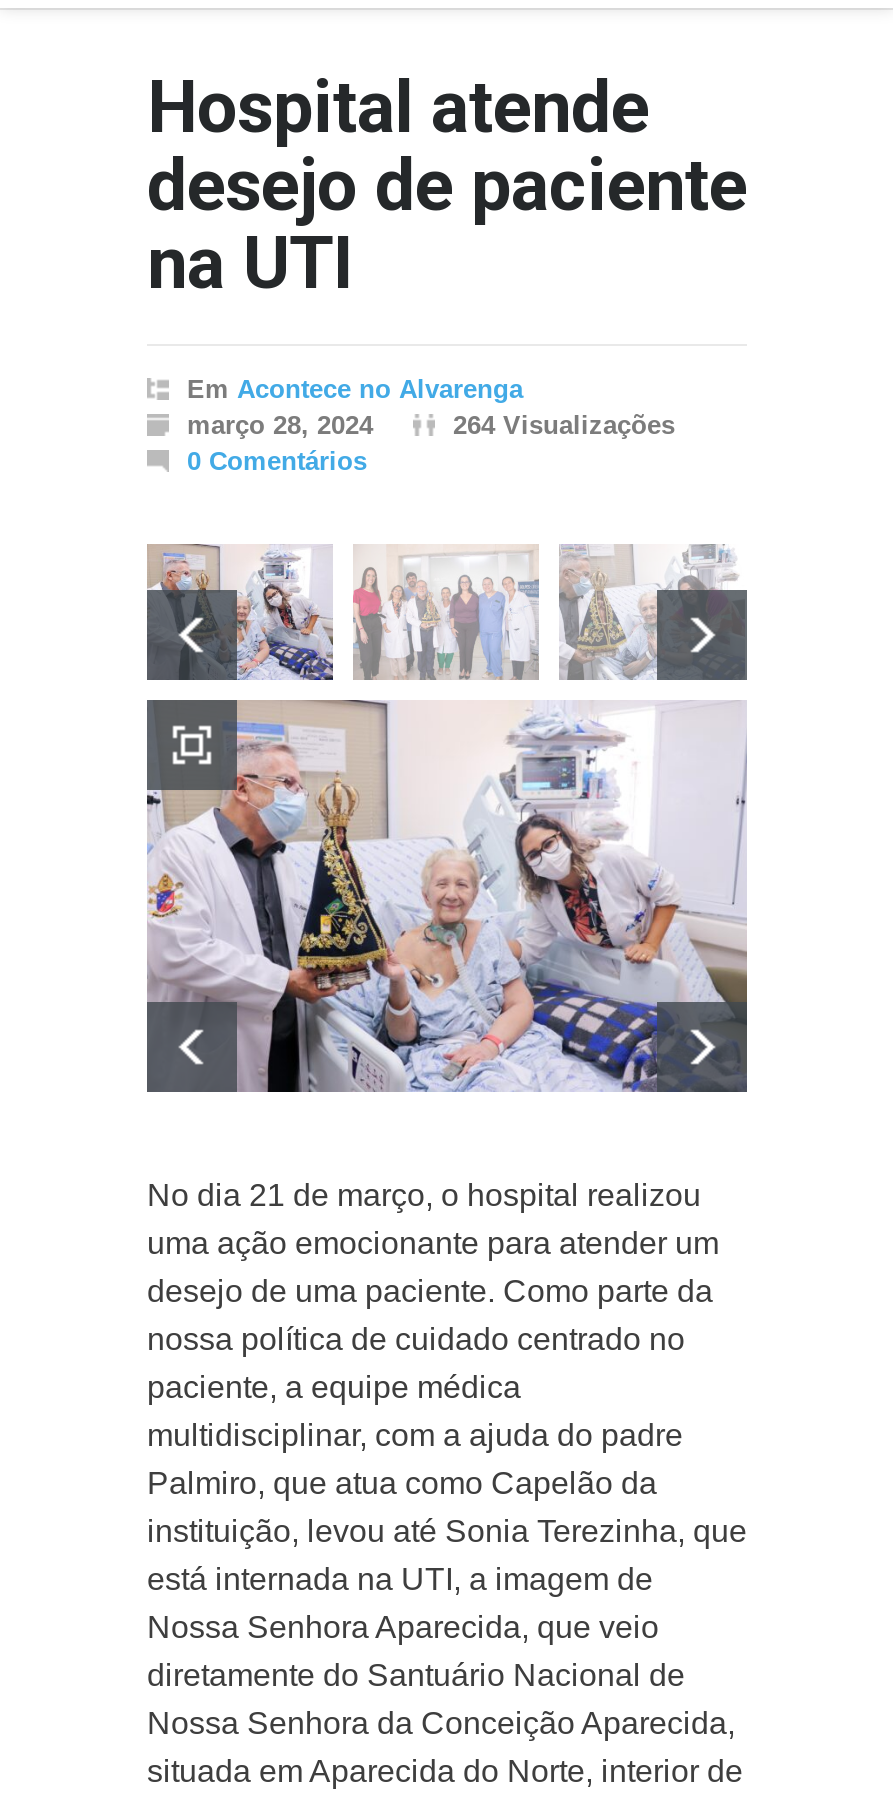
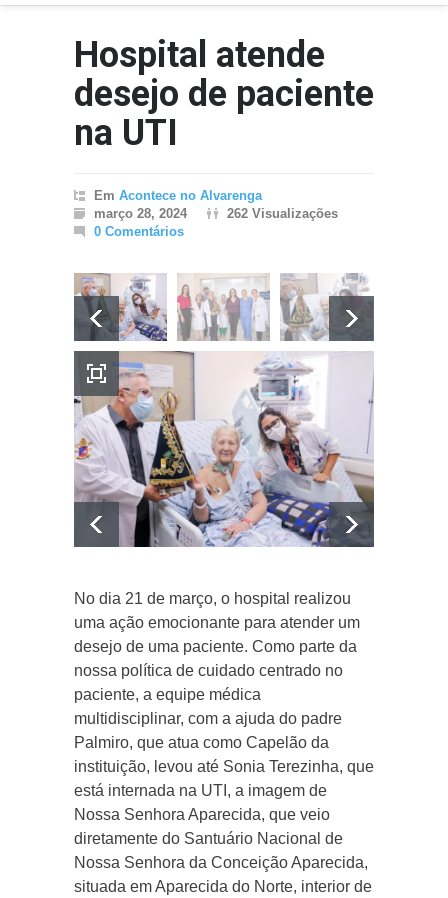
[453,410,675,440] 264 Visualizações -> [227,206,338,221] 262 Visualizações

